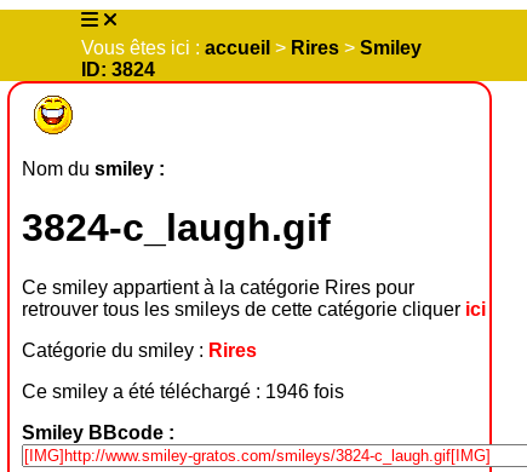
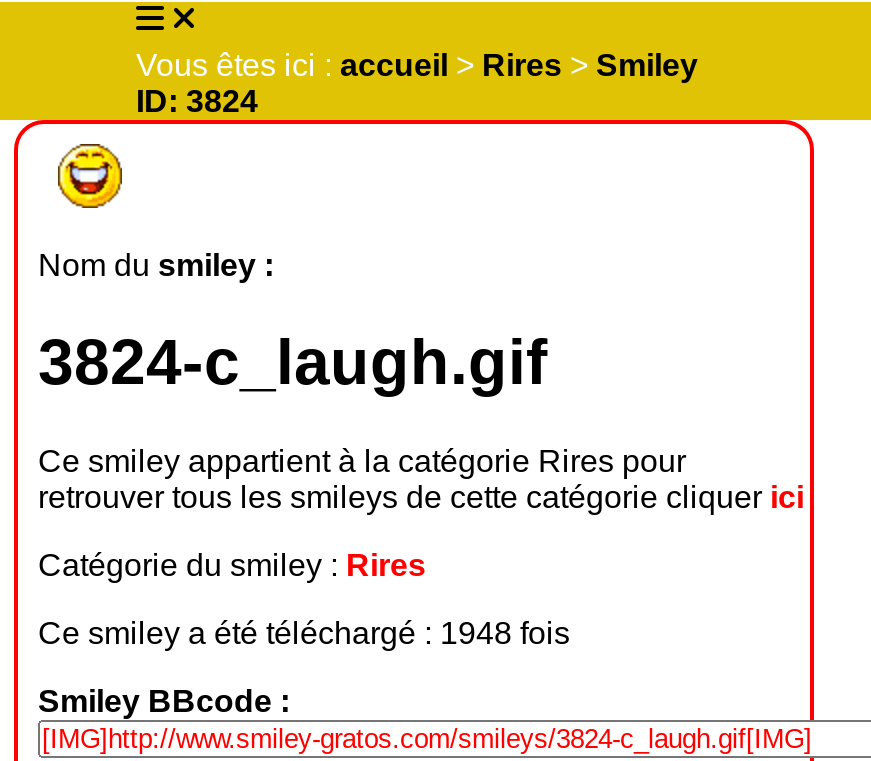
[22,381,344,402] Ce smiley a été téléchargé : 1946 fois -> [38,616,570,650] Ce smiley a été téléchargé : 1948 fois

